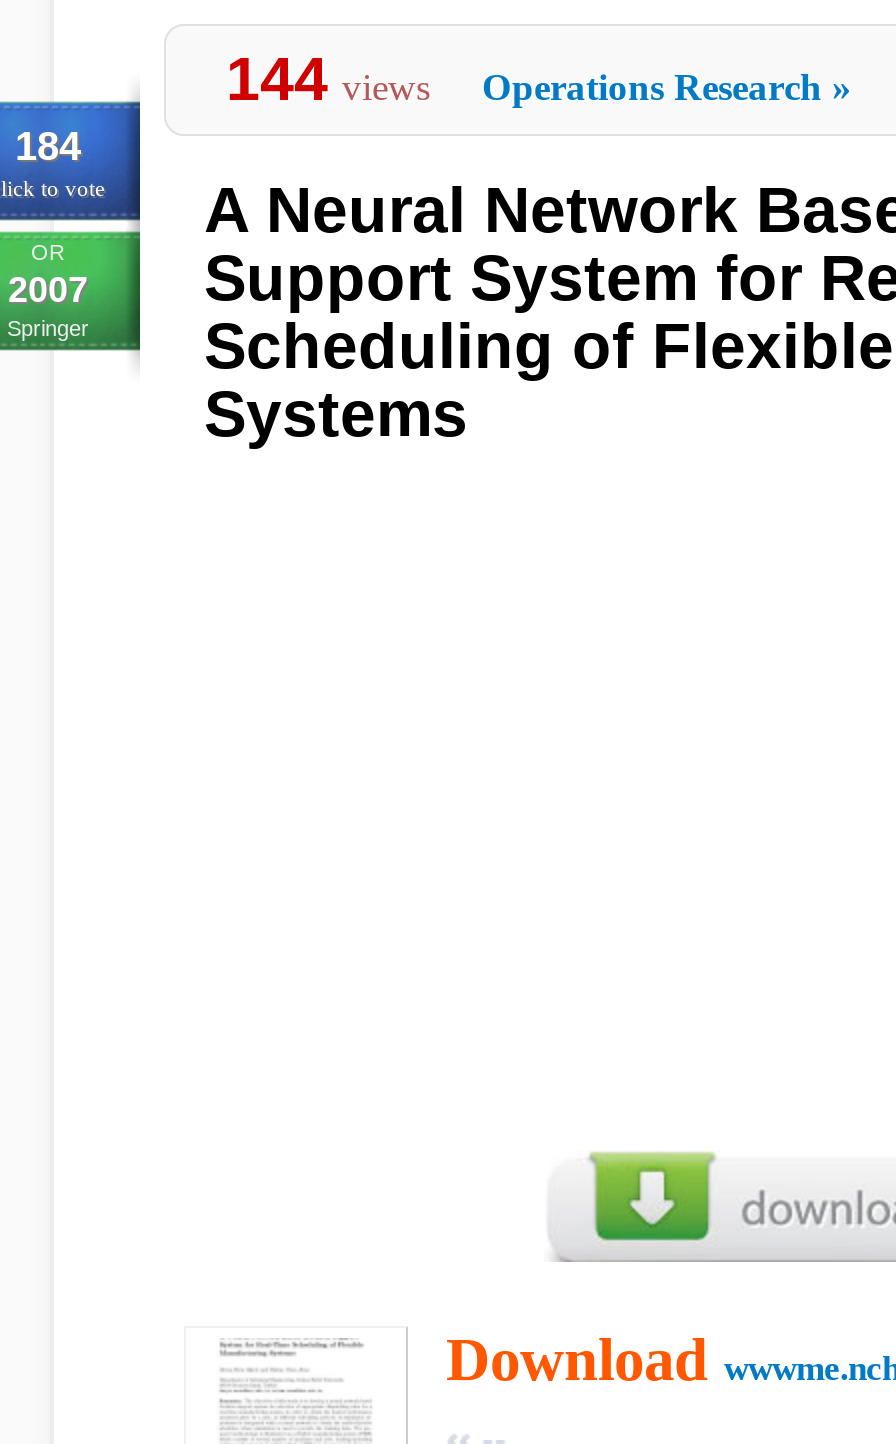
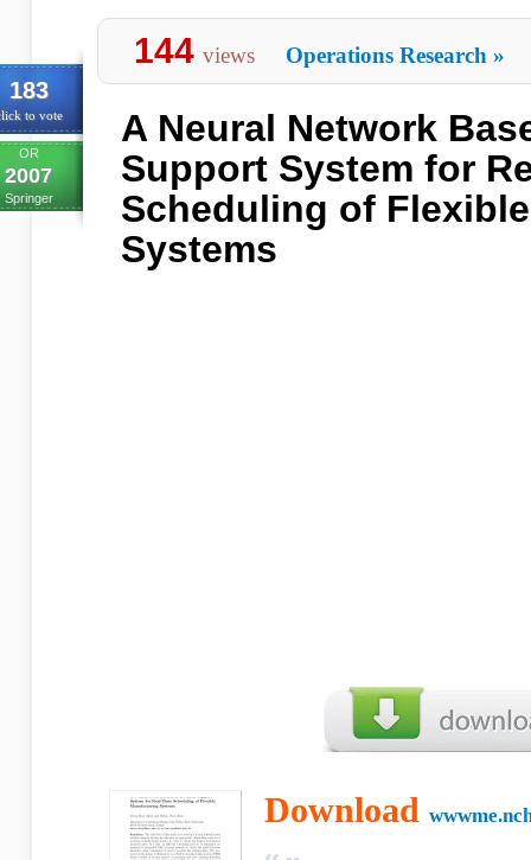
[15,124,81,168] 184 -> [9,77,48,103] 183

